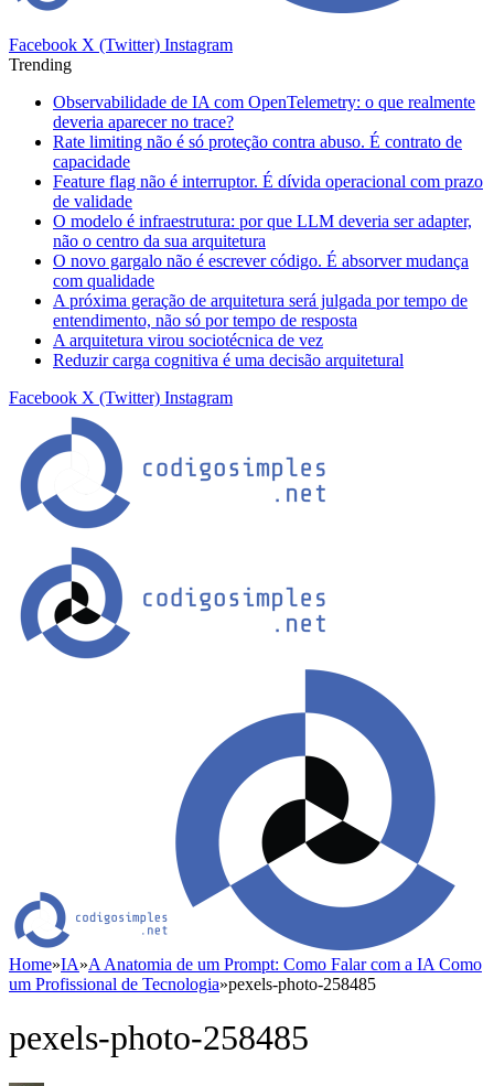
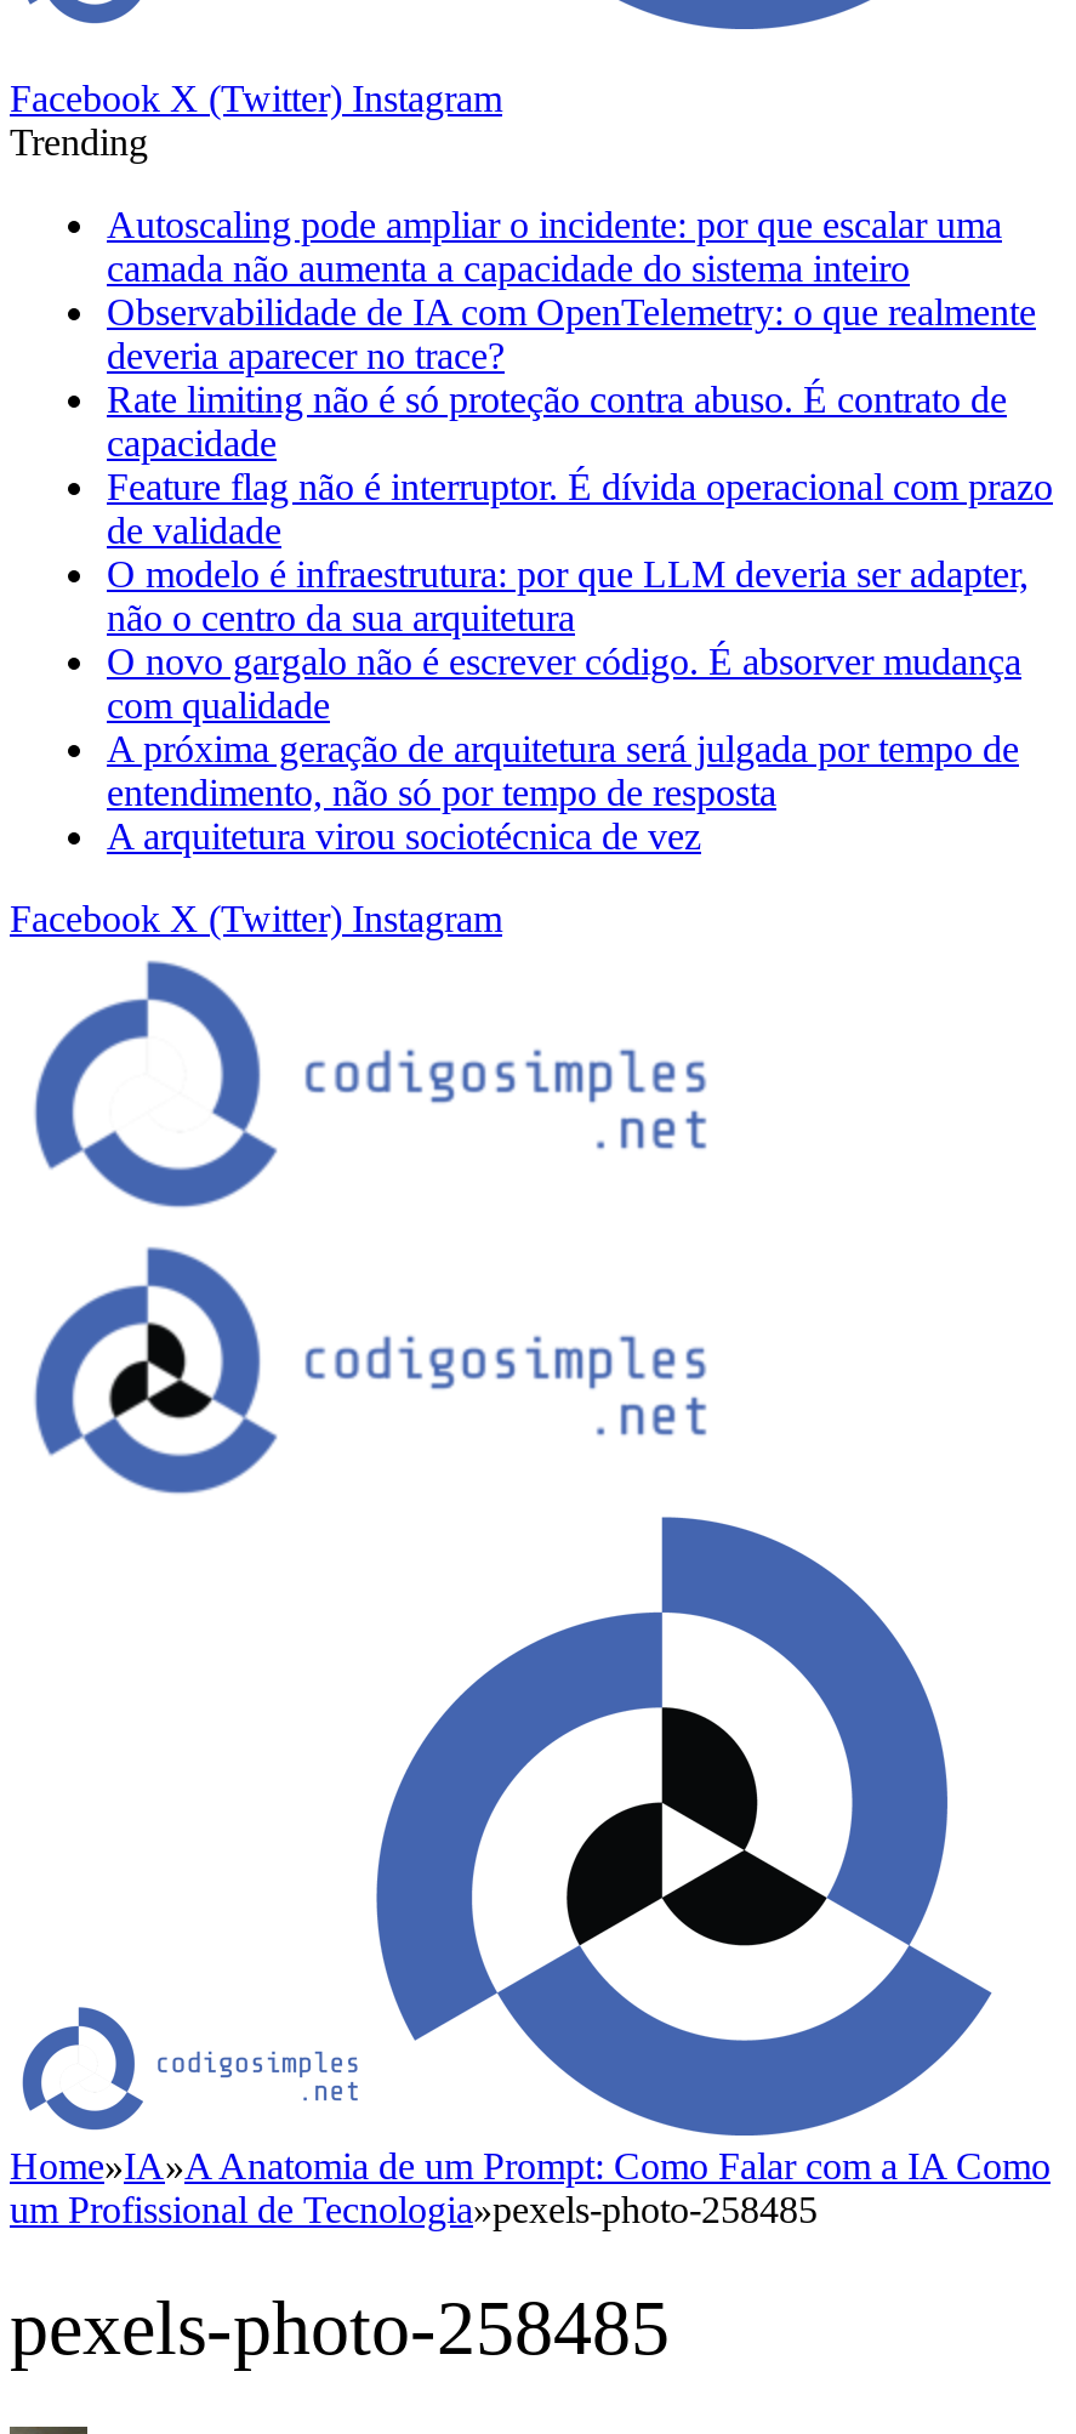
none -> [107,204,1002,289] Autoscaling pode ampliar o incidente: por que escalar uma | camada não aumenta a capacidade do sistema inteiro
moved [53,93,483,350] -> [107,291,1053,857]: Observabilidade de IA com OpenTelemetry: o que realmente | deveria aparecer no trace? | Rate limiting não é só proteção contra abuso. É contrato de | ... | entendimento, não só por tempo de resposta | A arquitetura virou sociotécnica de vez
[53,351,404,369] Reduzir carga cognitiva é uma decisão arquitetural -> none

